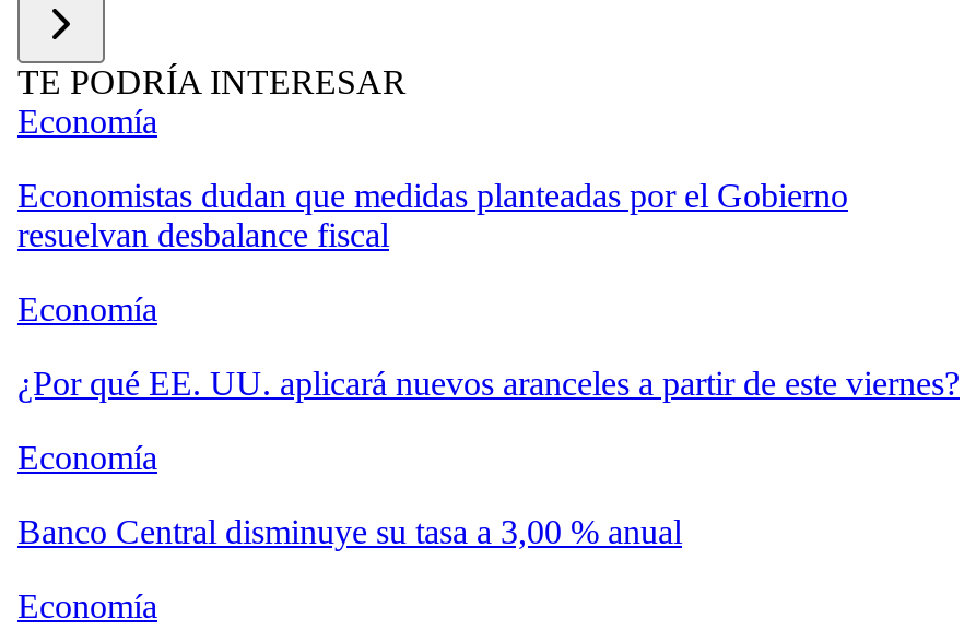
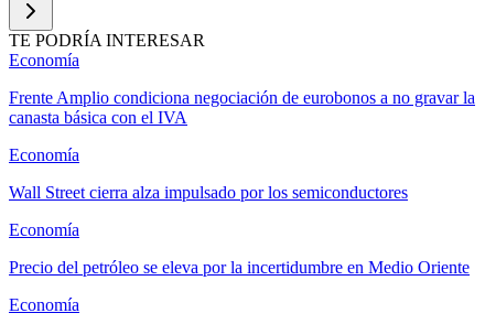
[17,177,848,254] Economistas dudan que medidas planteadas por el Gobierno | resuelvan desbalance fiscal -> [9,88,475,127] Frente Amplio condiciona negociación de eurobonos a no gravar la | canasta básica con el IVA
[17,365,960,402] ¿Por qué EE. UU. aplicará nuevos aranceles a partir de este viernes? -> [9,183,408,202] Wall Street cierra alza impulsado por los semiconductores
[17,514,682,551] Banco Central disminuye su tasa a 3,00 % anual -> [9,258,470,277] Precio del petróleo se eleva por la incertidumbre en Medio Oriente

